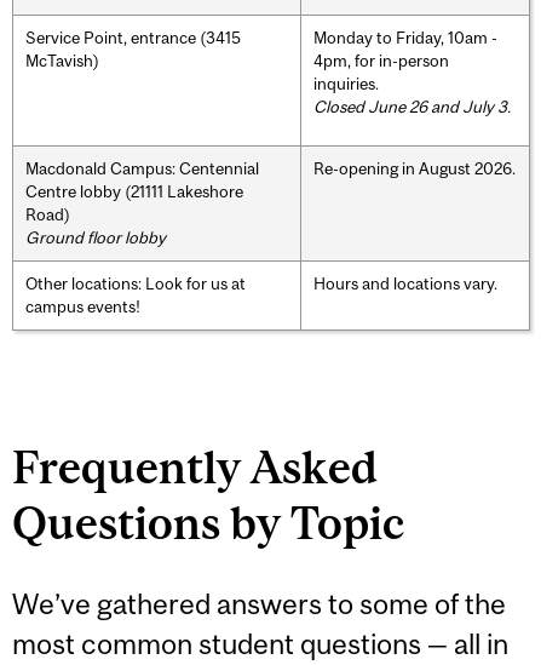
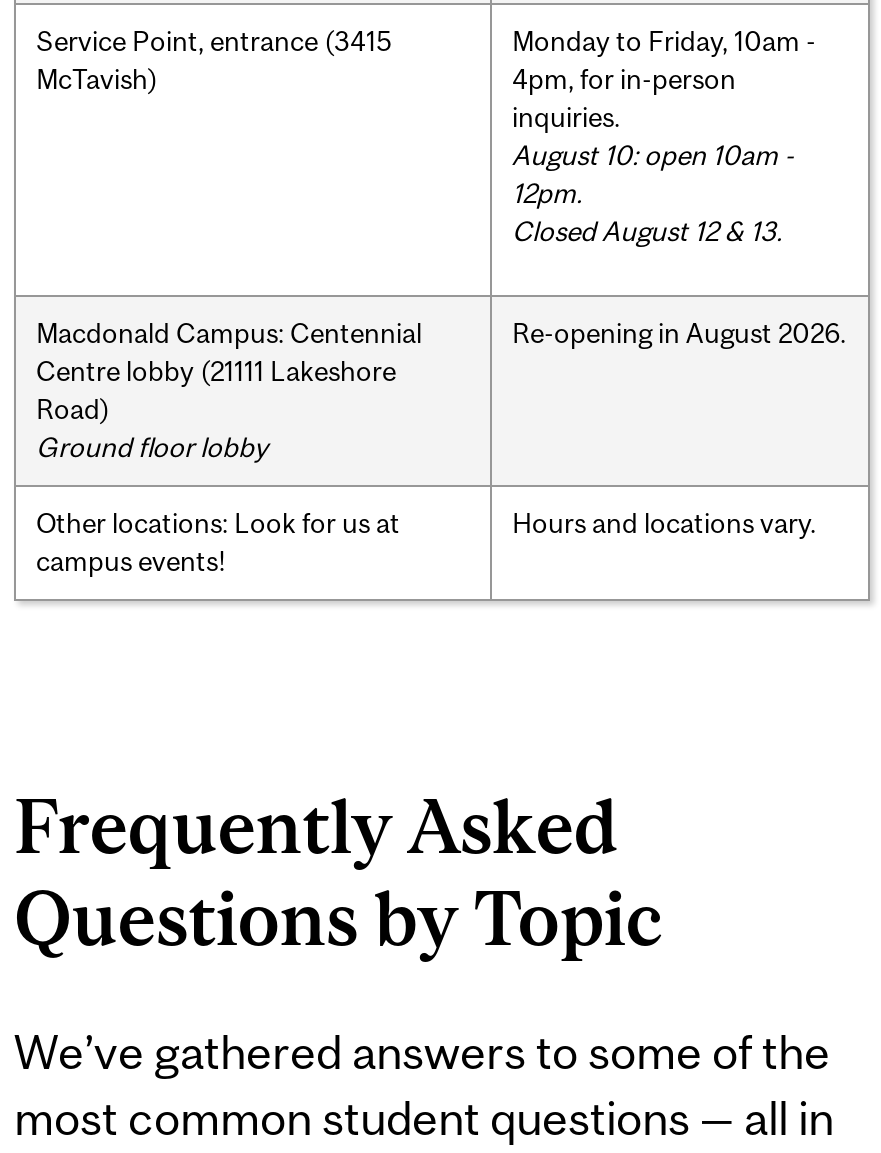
[313,96,511,116] Closed June 26 and July 3. -> [512,138,794,246] August 10: open 10am - | 12pm. | Closed August 12 & 13.

